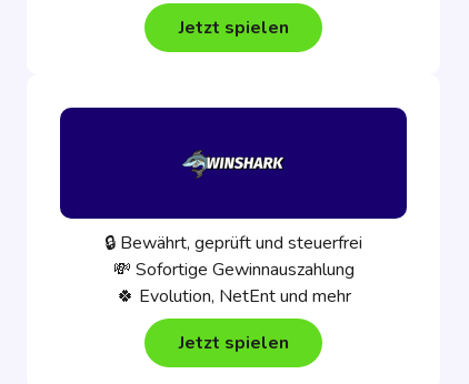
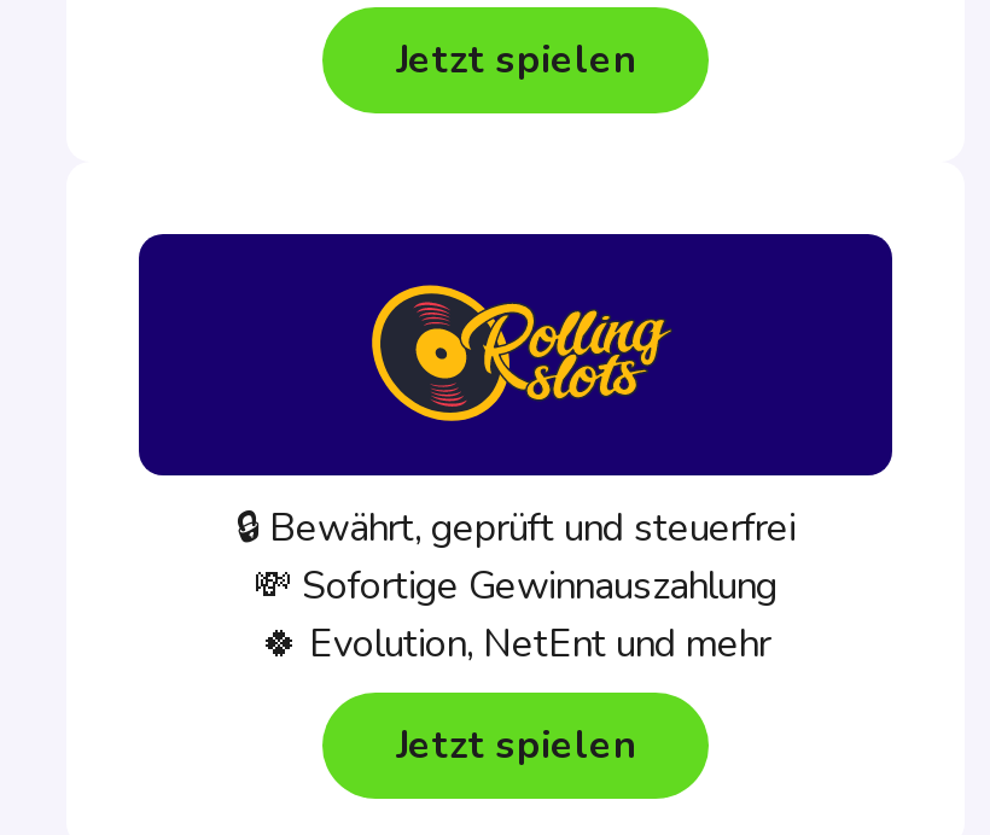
[167,131,303,194] [image] -> [368,282,670,425] [image]

